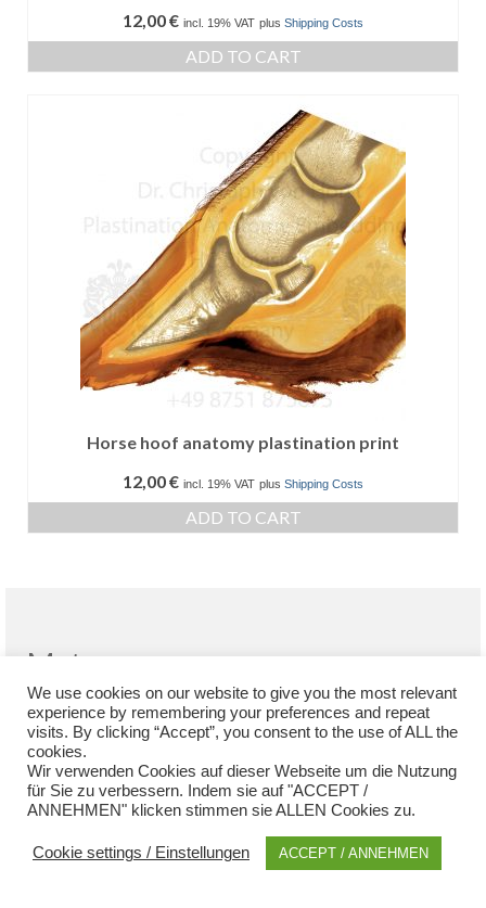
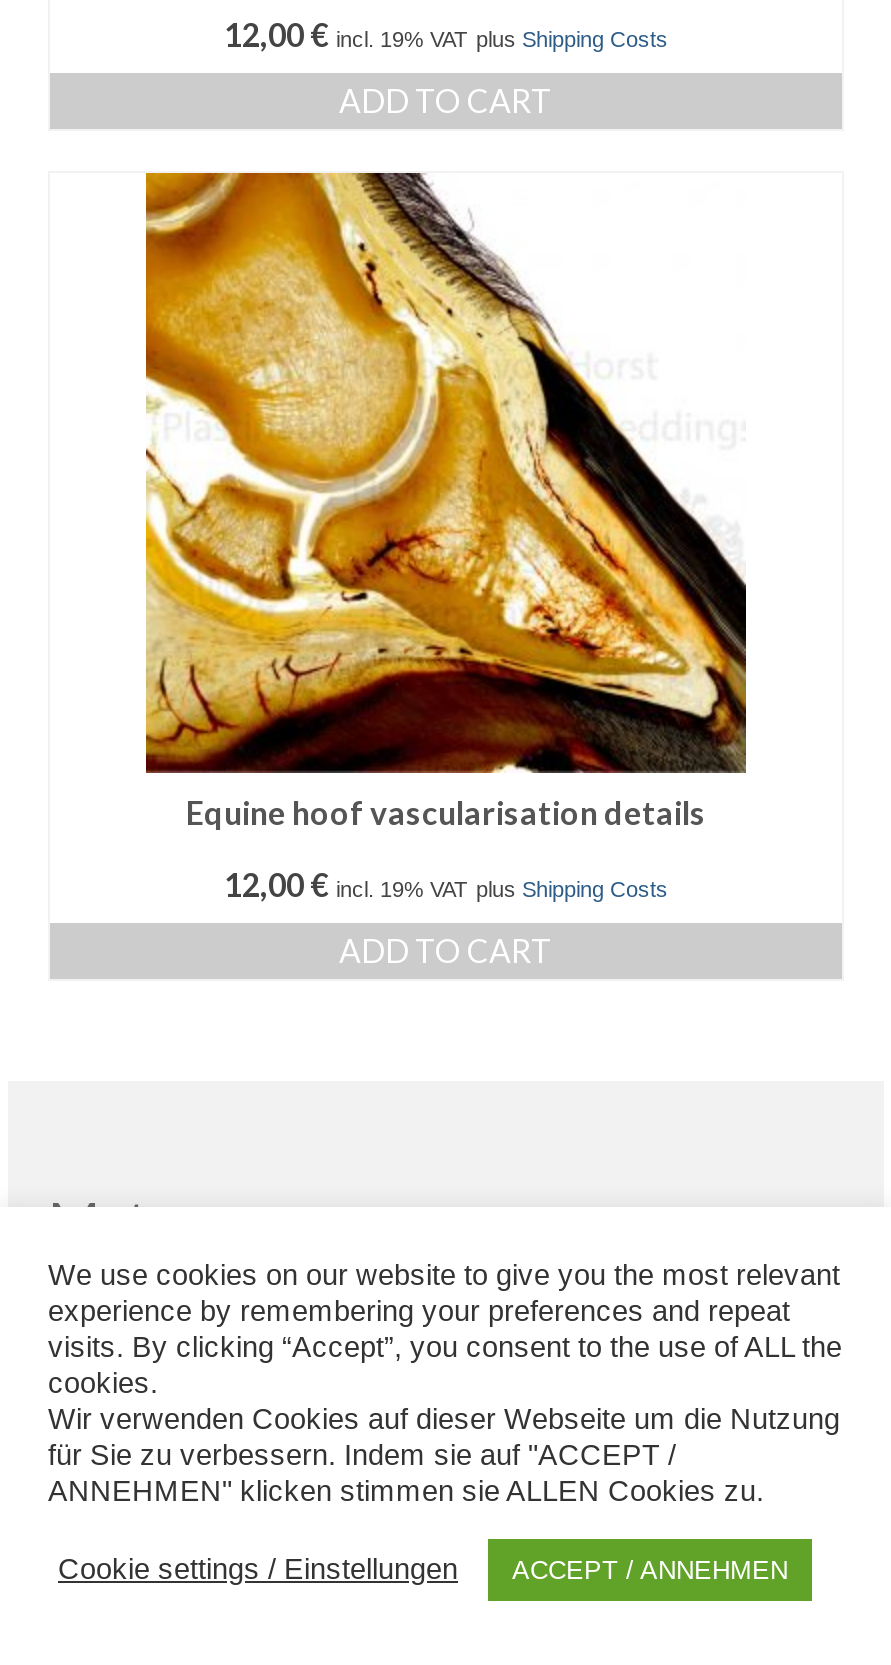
[79,95,407,452] [image] | Horse hoof anatomy plastination print -> [144,171,748,831] [image] | Equine hoof vascularisation details

